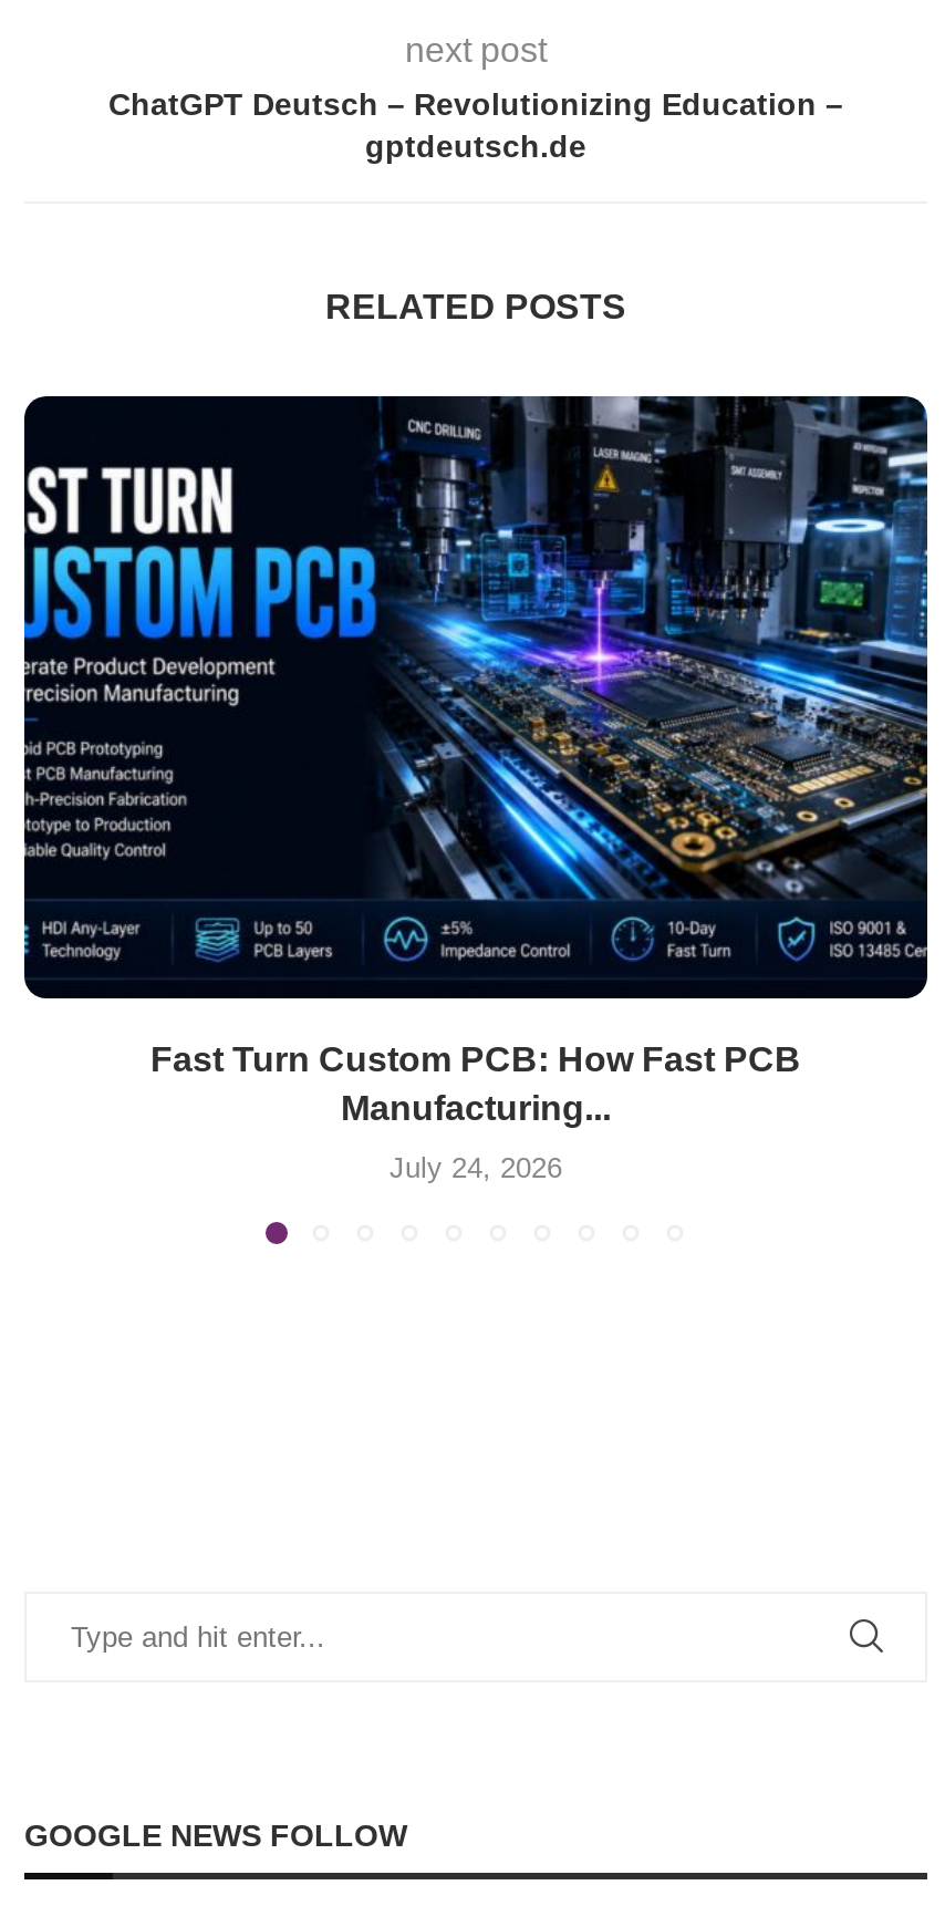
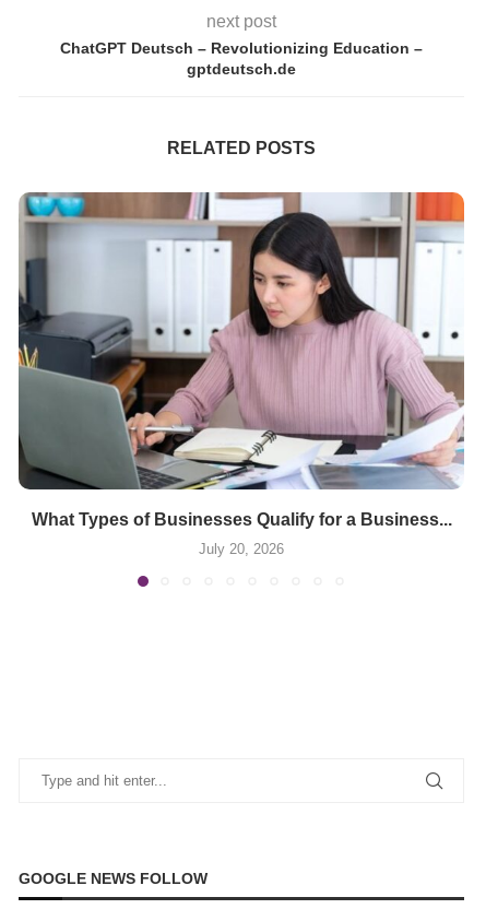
[22,394,930,1126] [image] | Fast Turn Custom PCB: How Fast PCB | Manufacturing... -> [17,191,465,528] [image] | What Types of Businesses Qualify for a Business...
[390,1150,562,1184] July 24, 2026 -> [199,540,284,557] July 20, 2026

